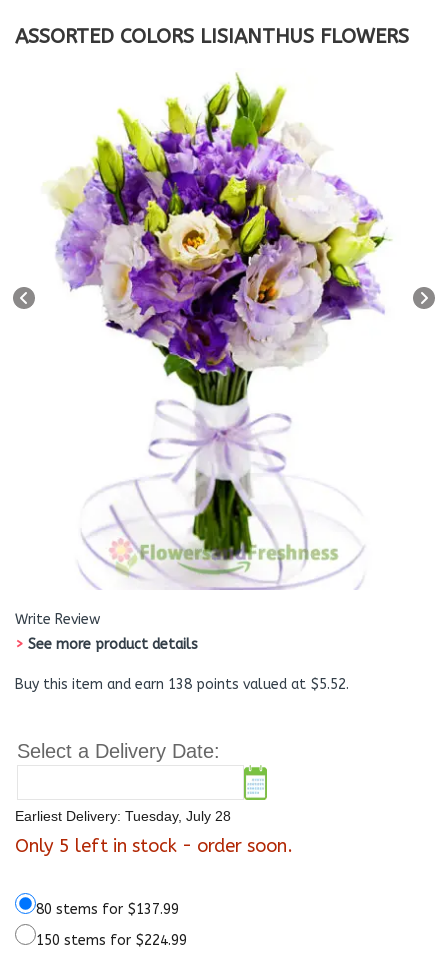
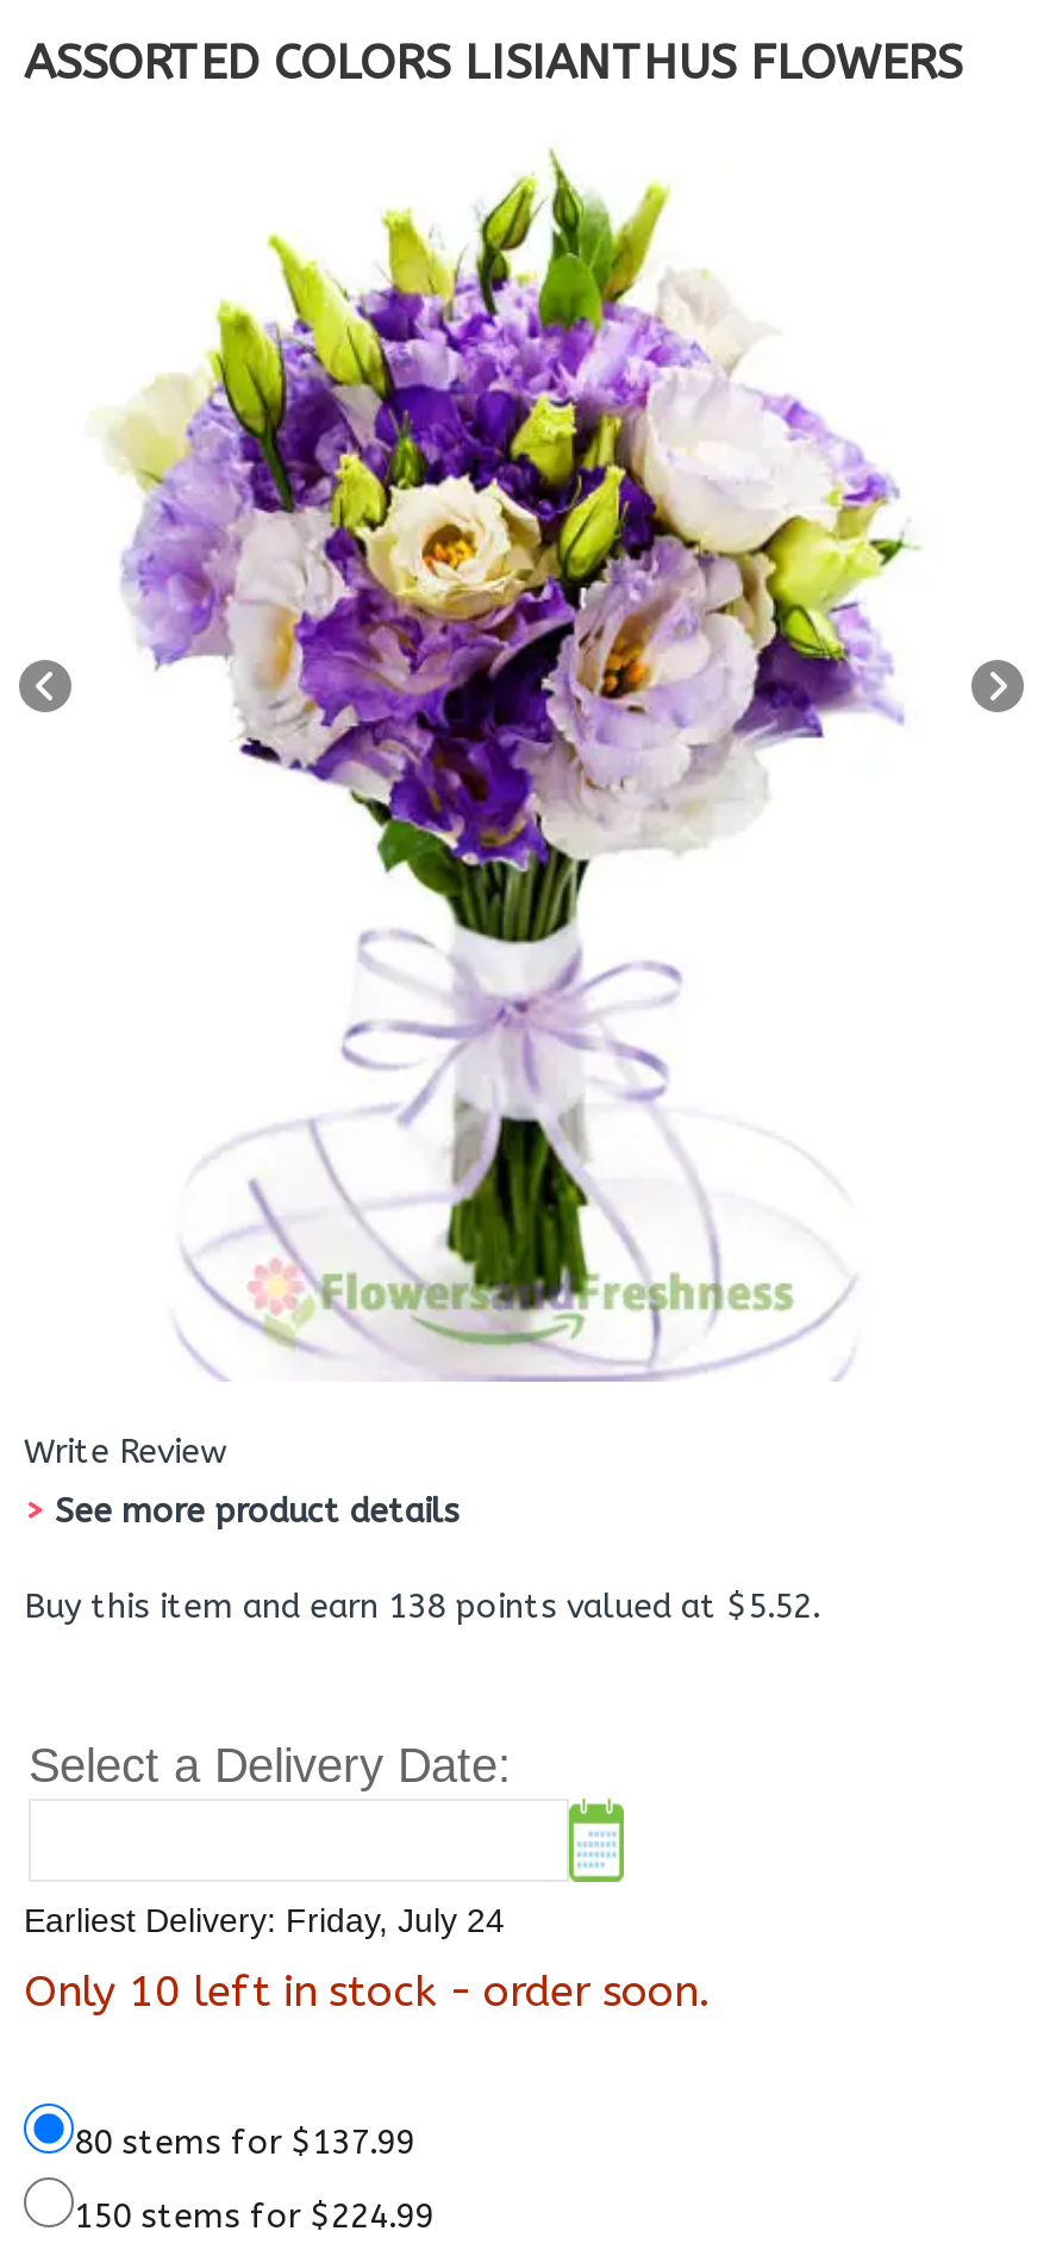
[15,808,231,824] Earliest Delivery: Tuesday, July 28 -> [24,1902,505,1940] Earliest Delivery: Friday, July 24
[15,835,293,857] Only 5 left in stock - order soon. -> [24,1966,712,2018] Only 10 left in stock - order soon.

